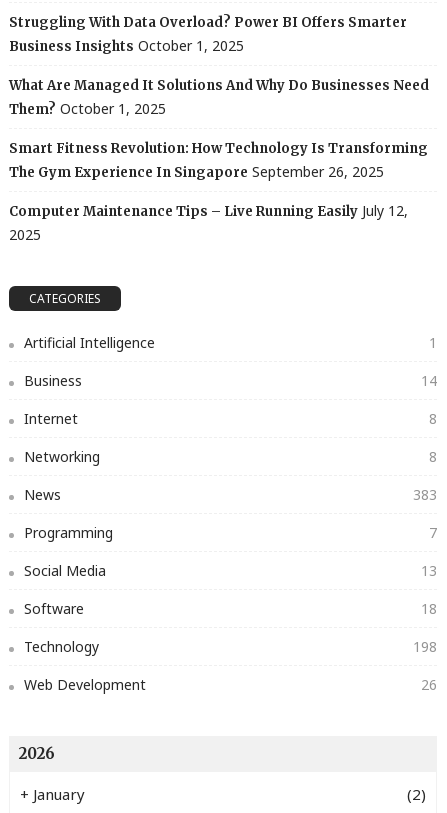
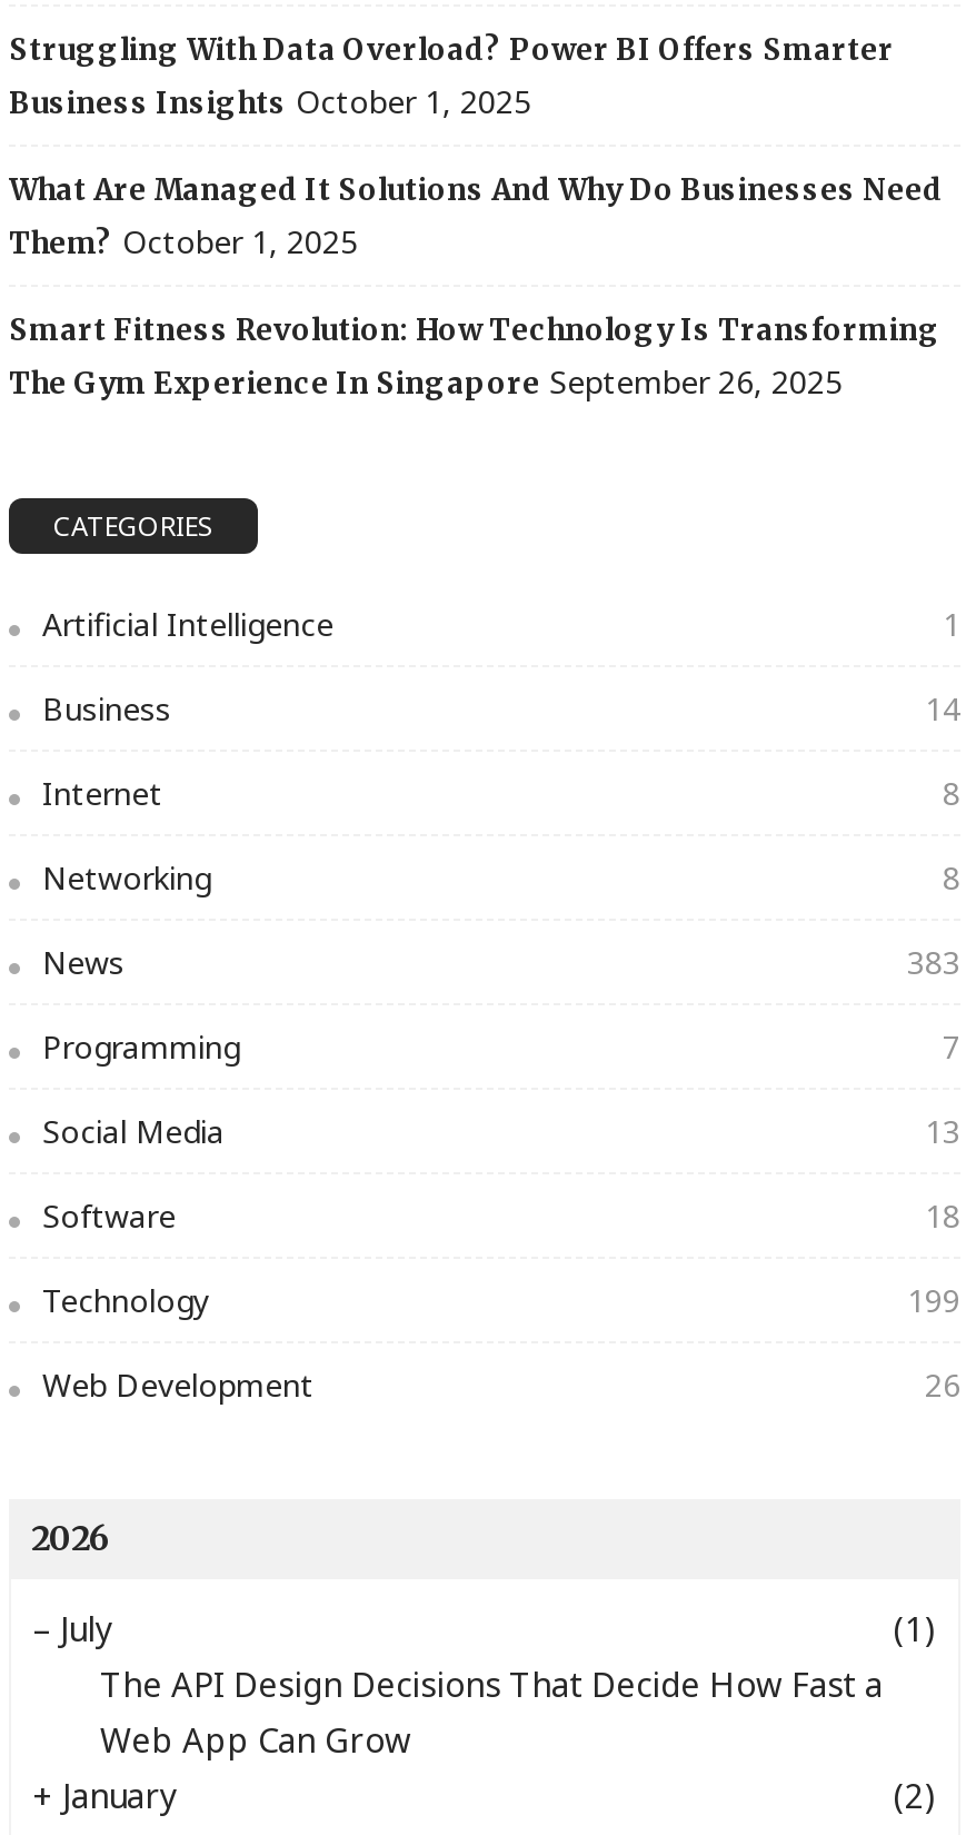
[9,201,408,244] Computer Maintenance Tips – Live Running Easily July 12, | 2025 -> none
moved [19,290,437,763] -> [31,506,960,1558]: CATEGORIES | Artificial Intelligence | 1 | ... | 26 | 2026
[413,637,437,656] 198 -> [907,1278,960,1320] 199
none -> [33,1605,936,1760] – July | (1) | The API Design Decisions That Decide How Fast a | Web App Can Grow

